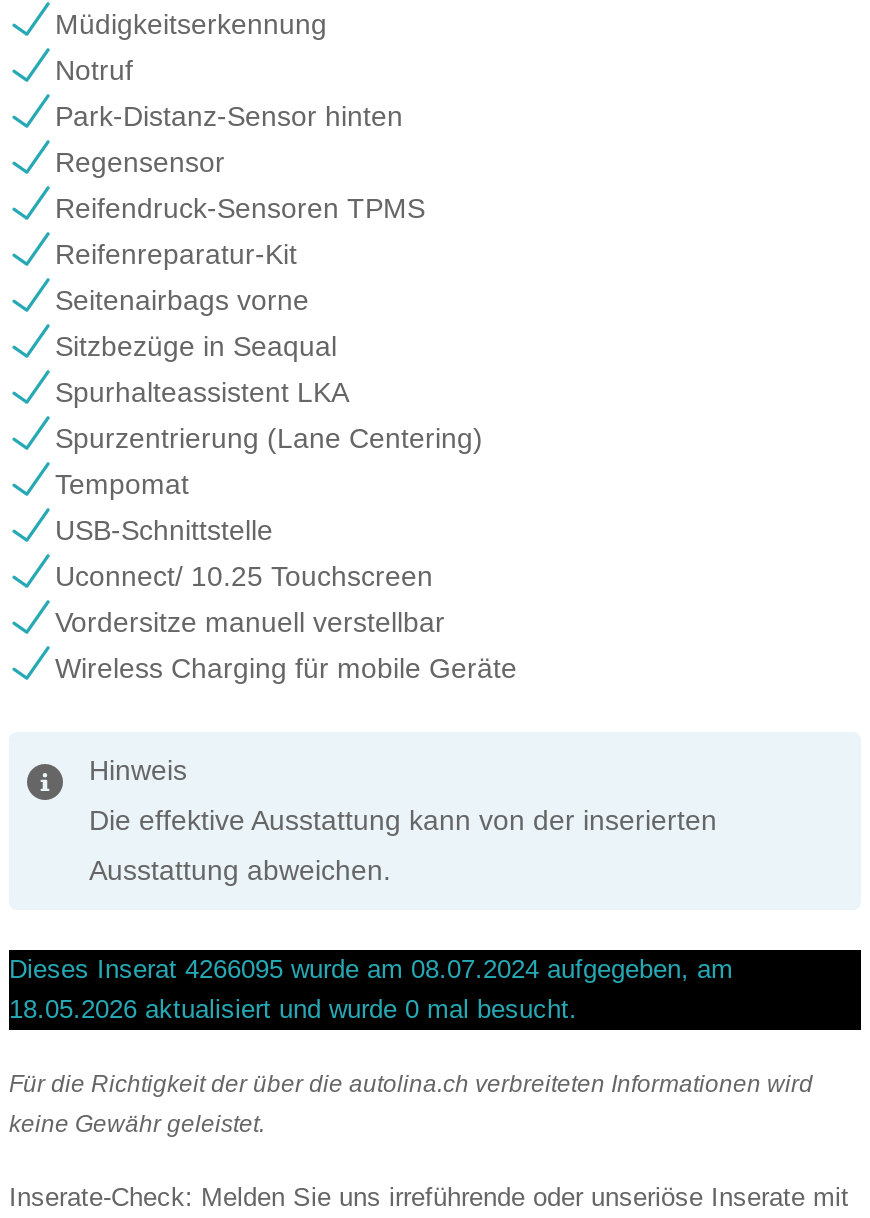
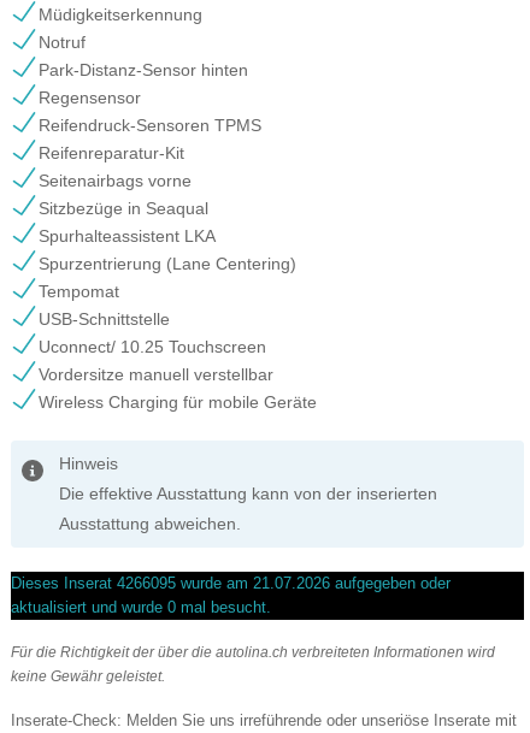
[9,954,733,1024] Dieses Inserat 4266095 wurde am 08.07.2024 aufgegeben, am | 18.05.2026 aktualisiert und wurde 0 mal besucht. -> [11,574,450,616] Dieses Inserat 4266095 wurde am 21.07.2026 aufgegeben oder | aktualisiert und wurde 0 mal besucht.

